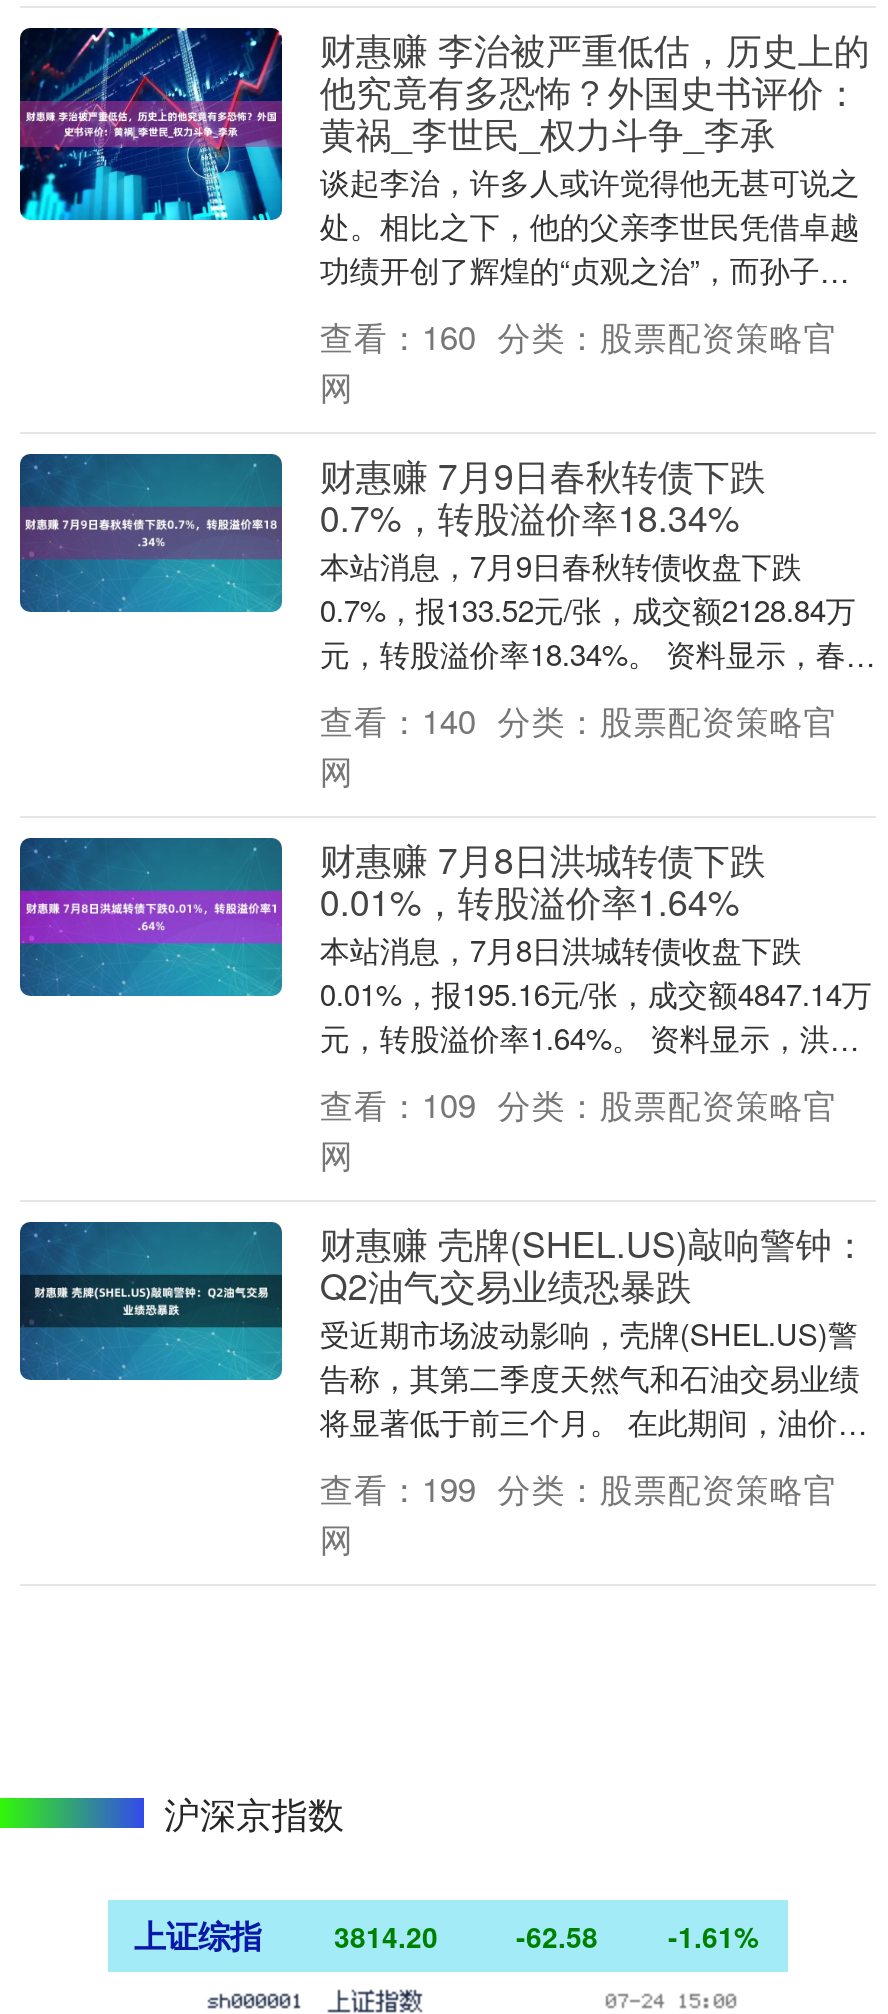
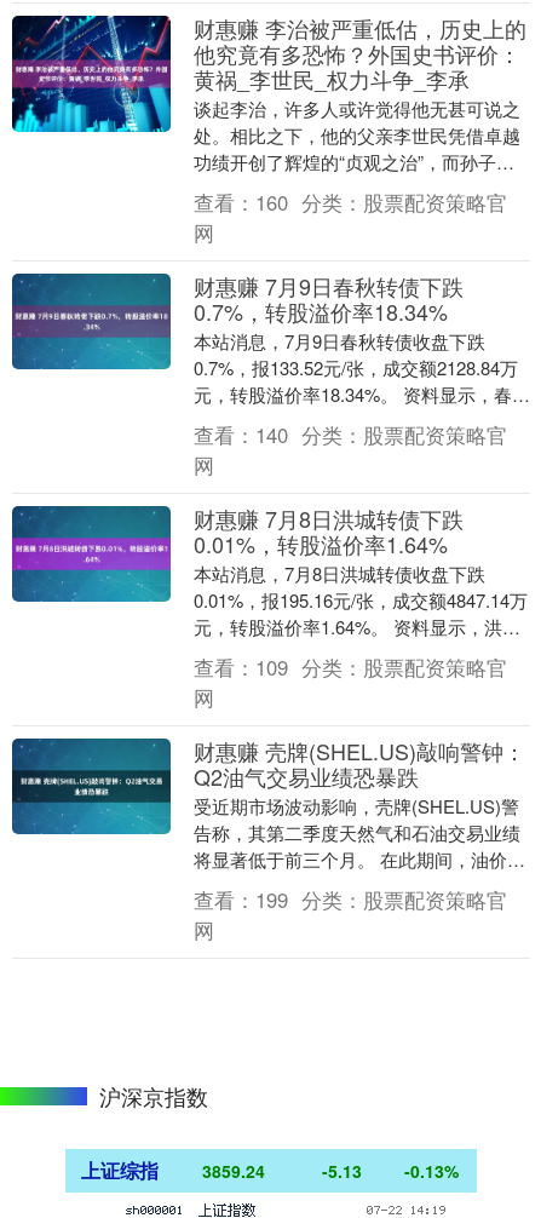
[334,1917,438,1957] 3814.20 -> [202,1159,265,1183] 3859.24
[516,1917,598,1957] -62.58 -> [322,1159,362,1183] -5.13
[668,1917,758,1957] -1.61% -> [404,1159,459,1183] -0.13%

